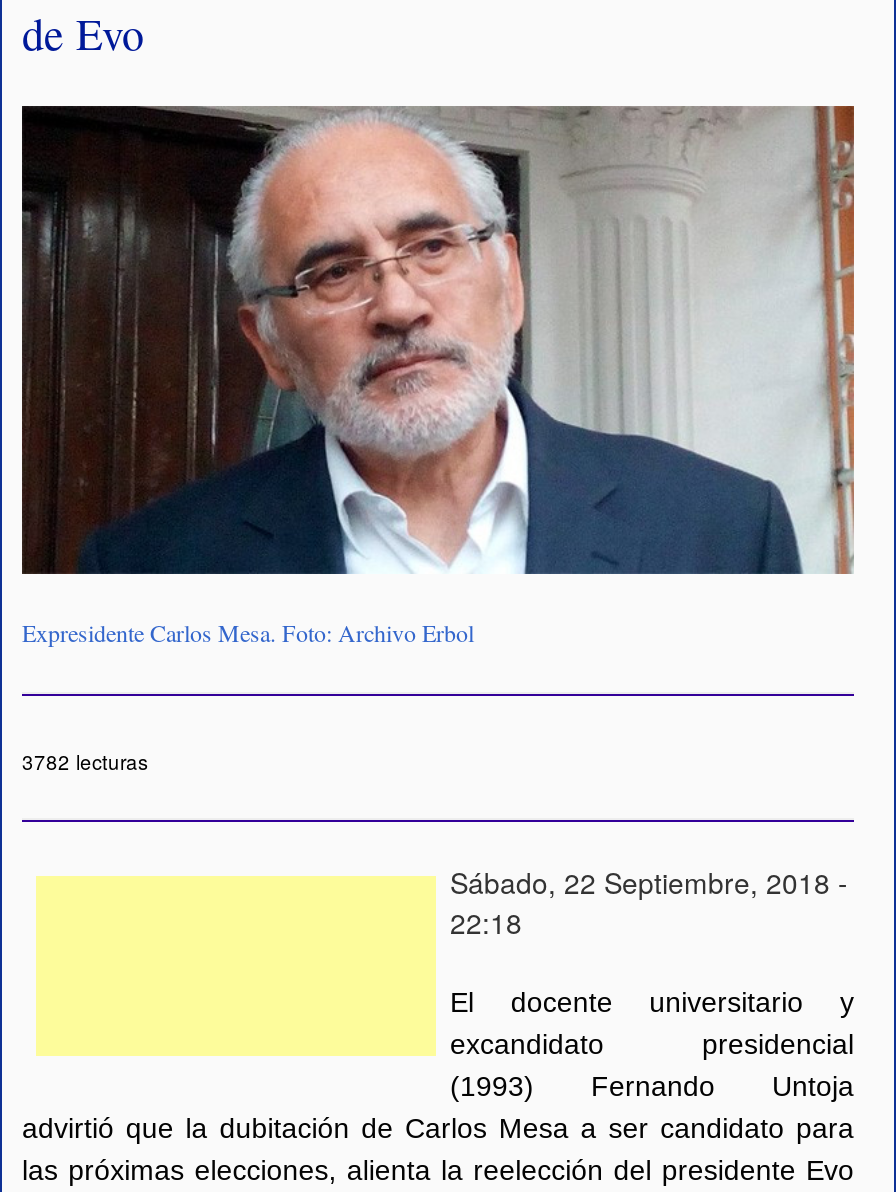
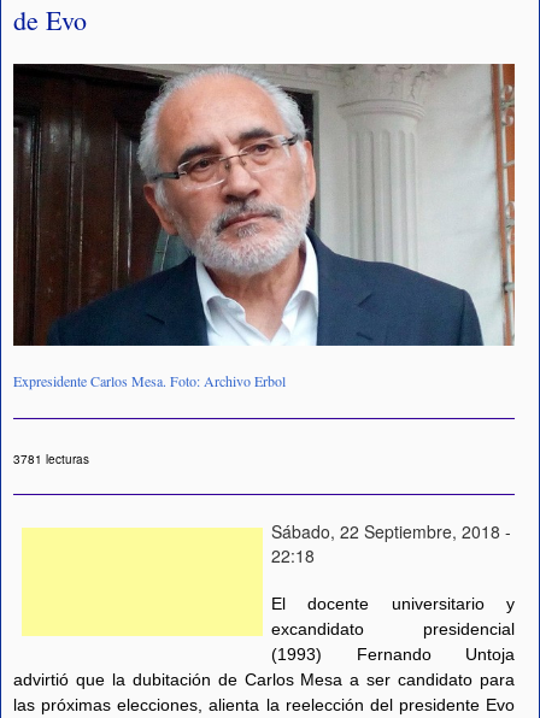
[22,749,148,777] 3782 lecturas -> [13,451,89,468] 3781 lecturas

